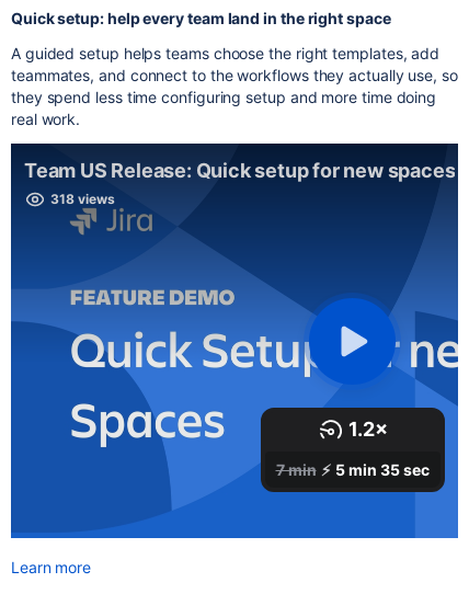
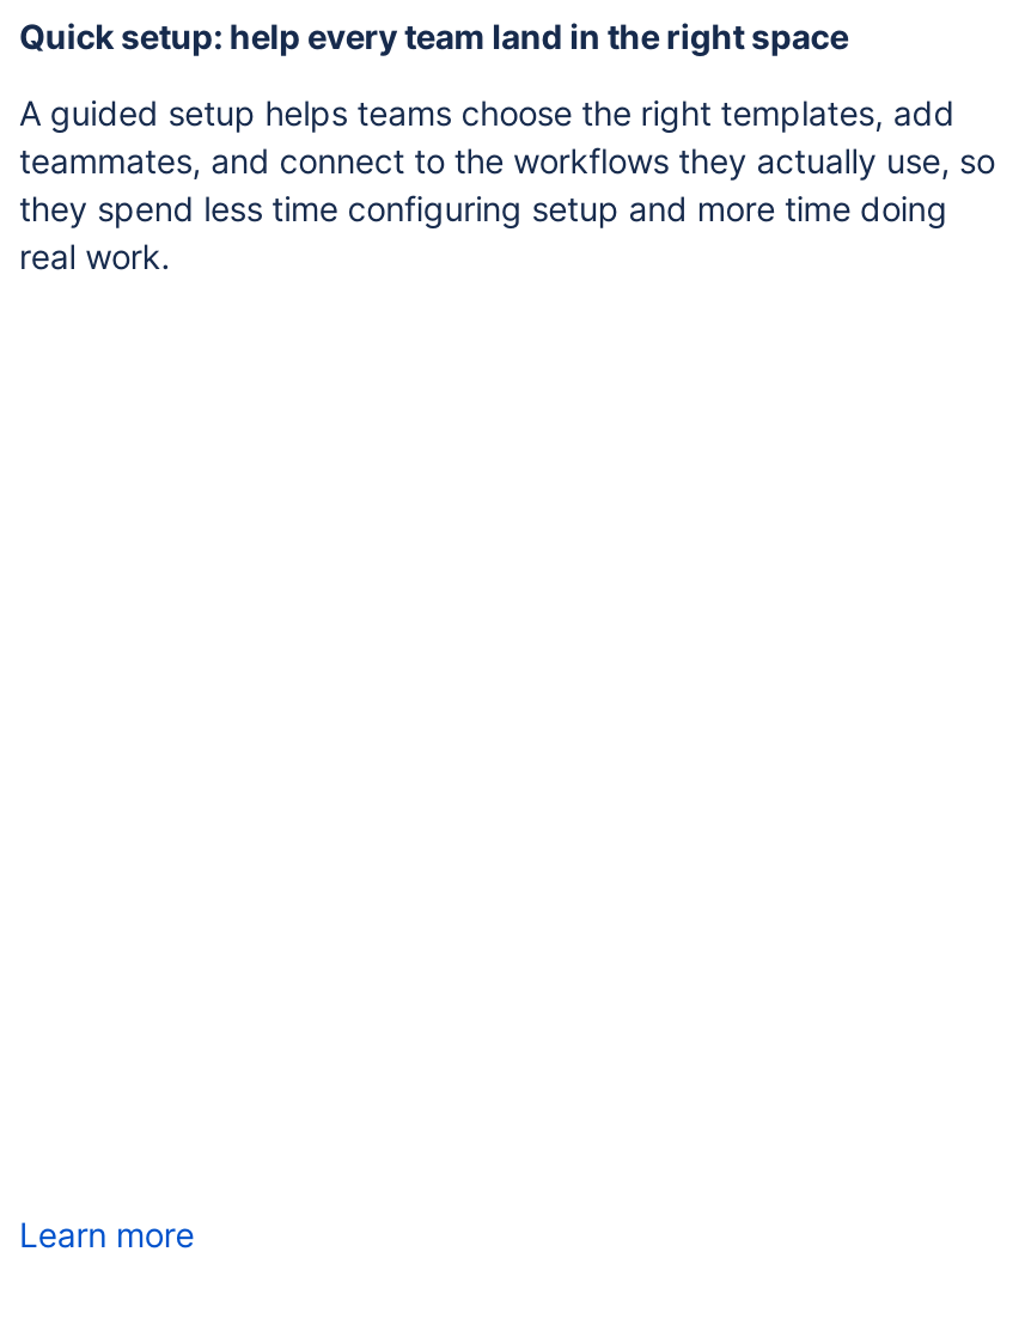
[10,142,459,539] [image] -> none

